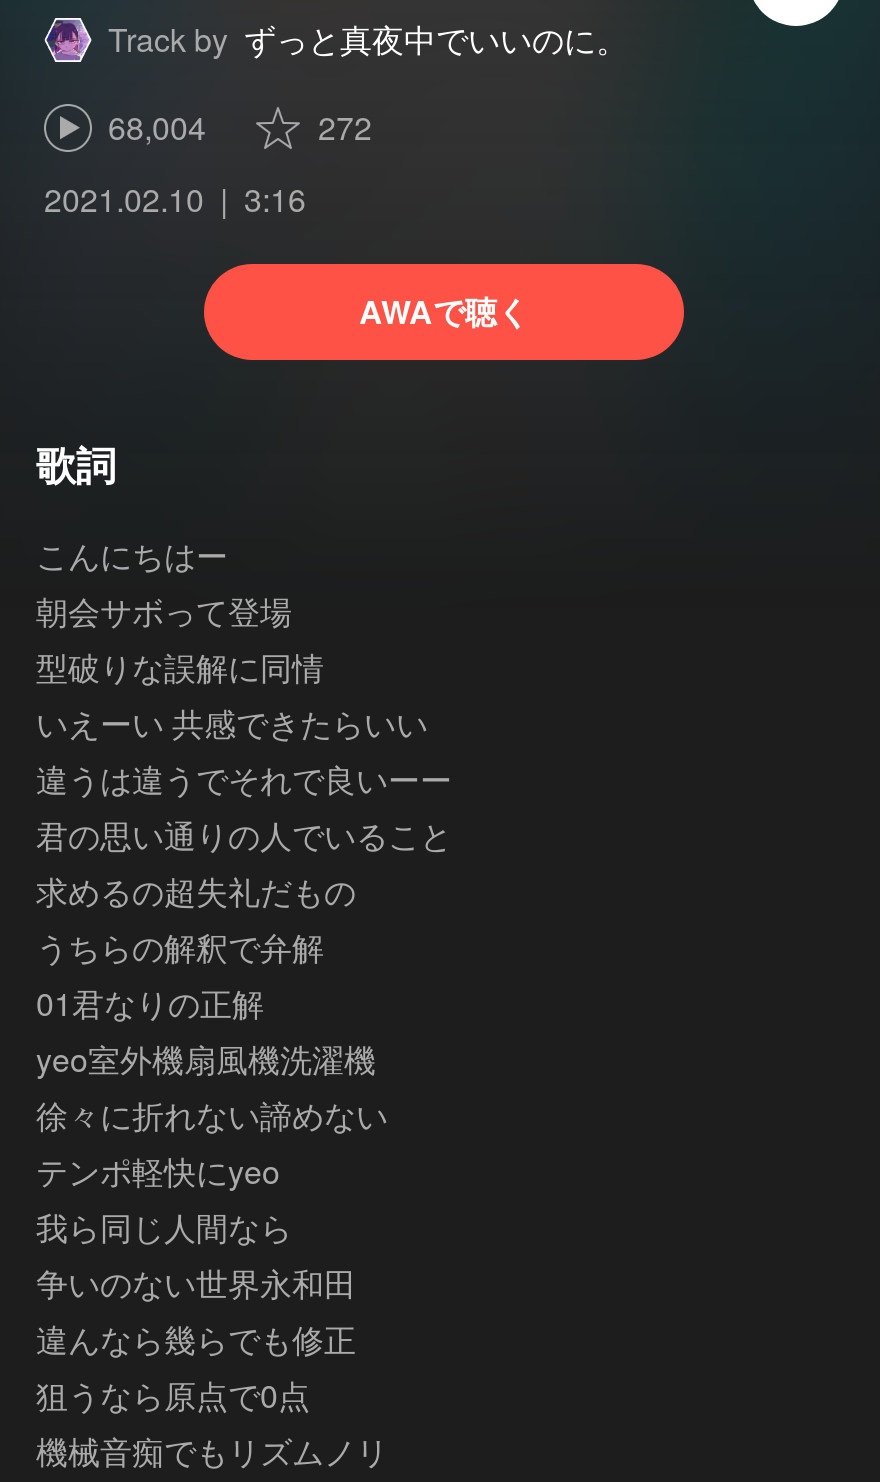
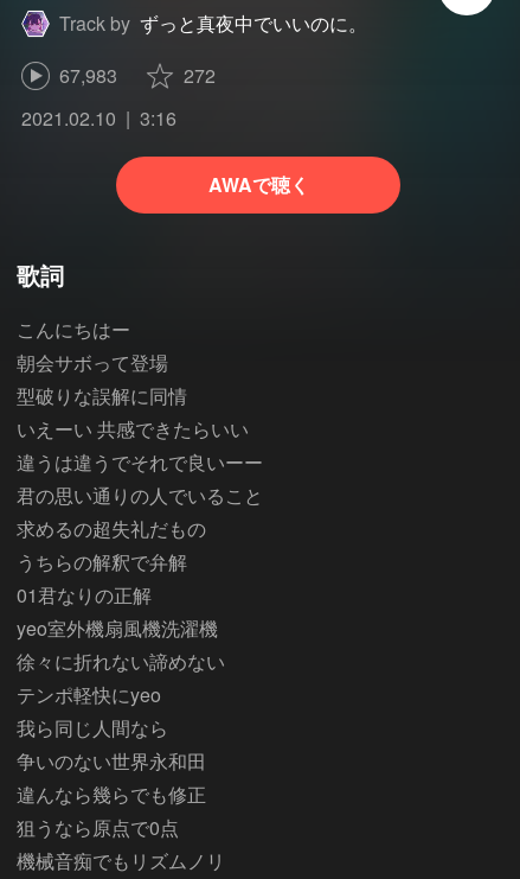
[108,104,206,150] 68,004 -> [59,62,117,89] 67,983

